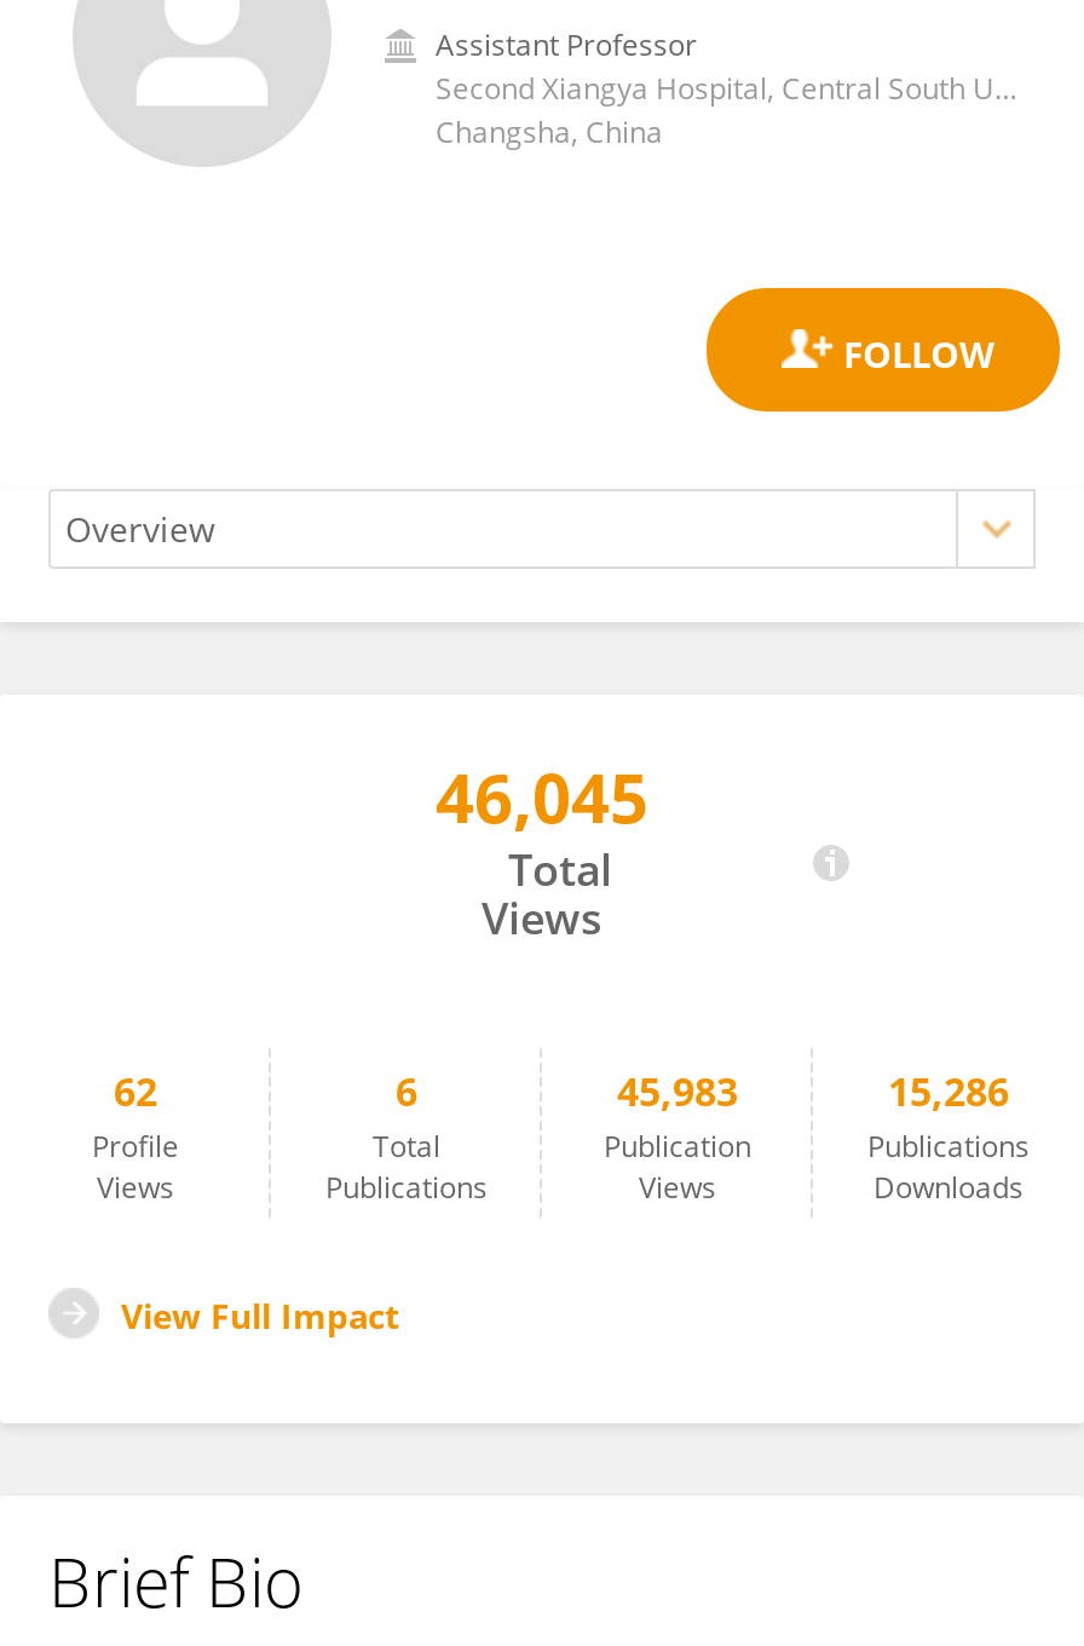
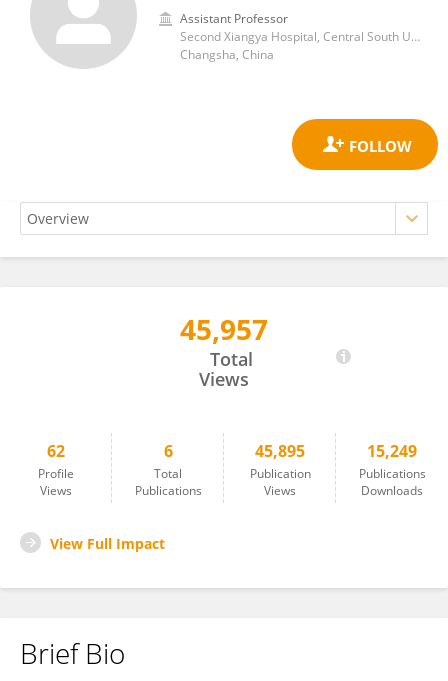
[436,750,648,842] 46,045 -> [180,310,268,348] 45,957
[617,1065,738,1118] 45,983 -> [255,440,305,462] 45,895
[888,1065,1009,1118] 15,286 -> [367,440,417,462] 15,249

